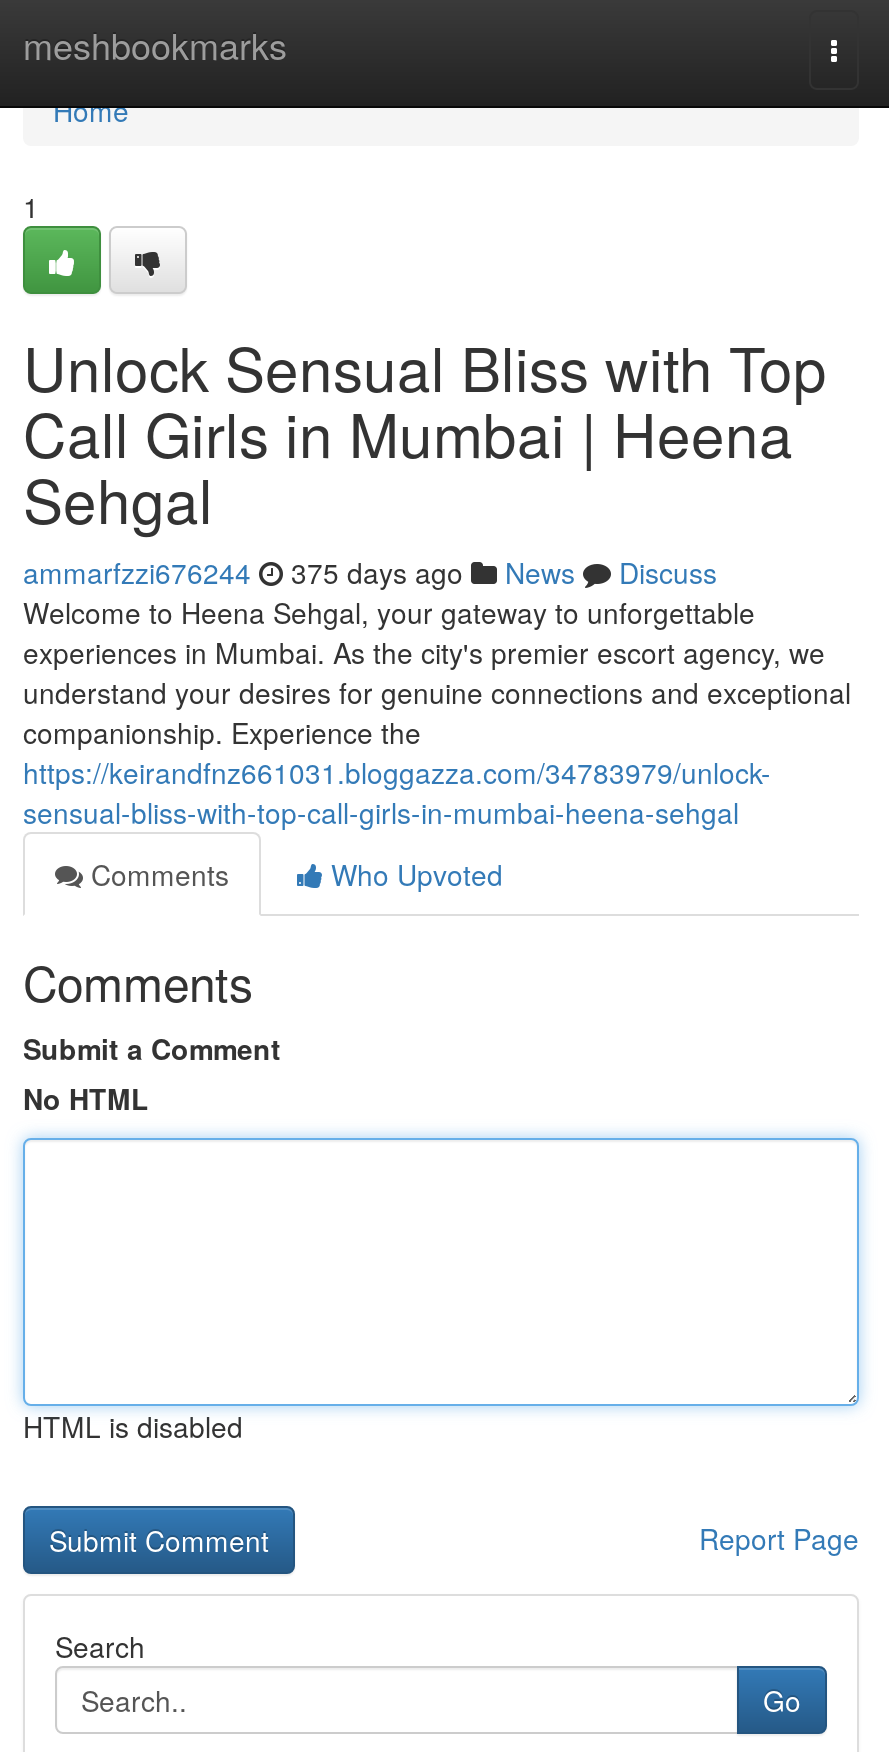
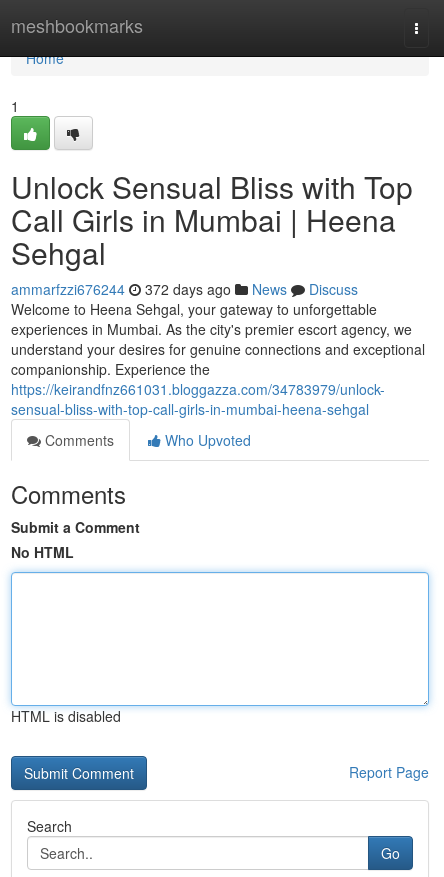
[23,552,717,592] ammarfzzi676244 375 days ago News Discuss -> [11,279,358,299] ammarfzzi676244 372 days ago News Discuss

